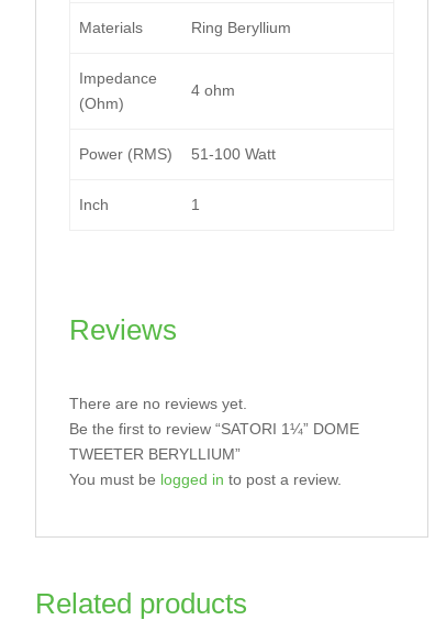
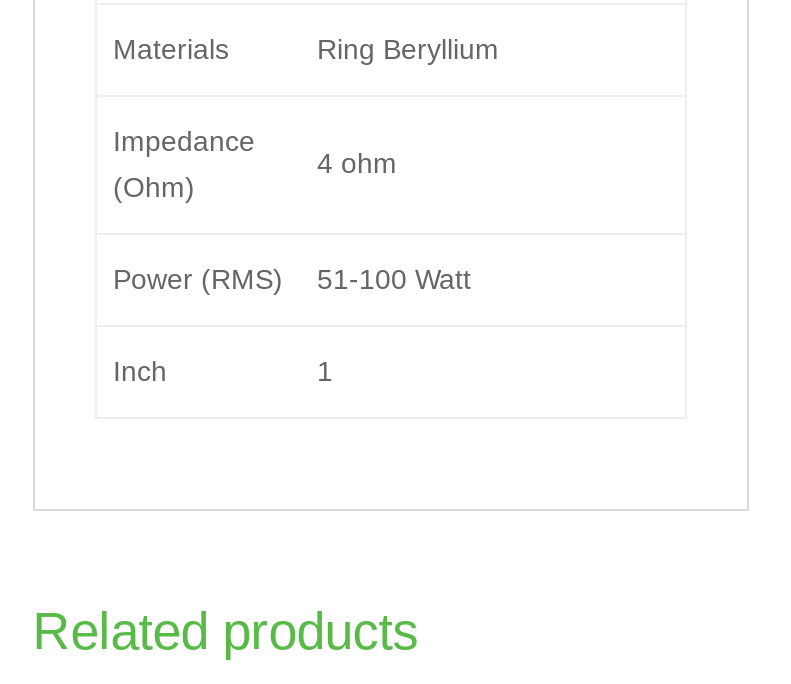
[69,313,359,488] Reviews | There are no reviews yet. | Be the first to review “SATORI 1¼” DOME | TWEETER BERYLLIUM” | You must be logged in to post a review. -> none

